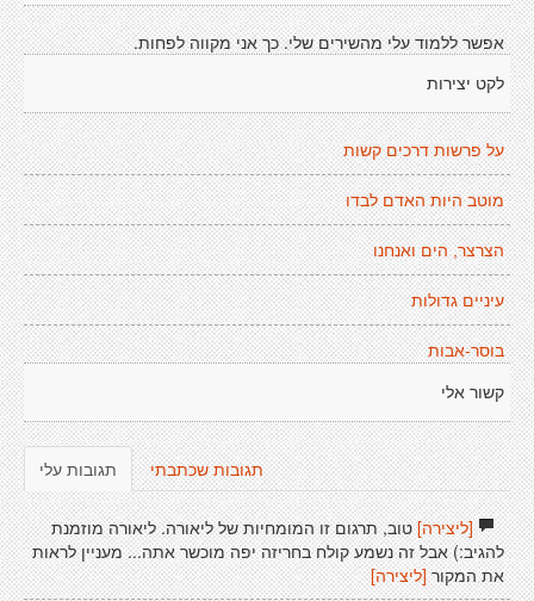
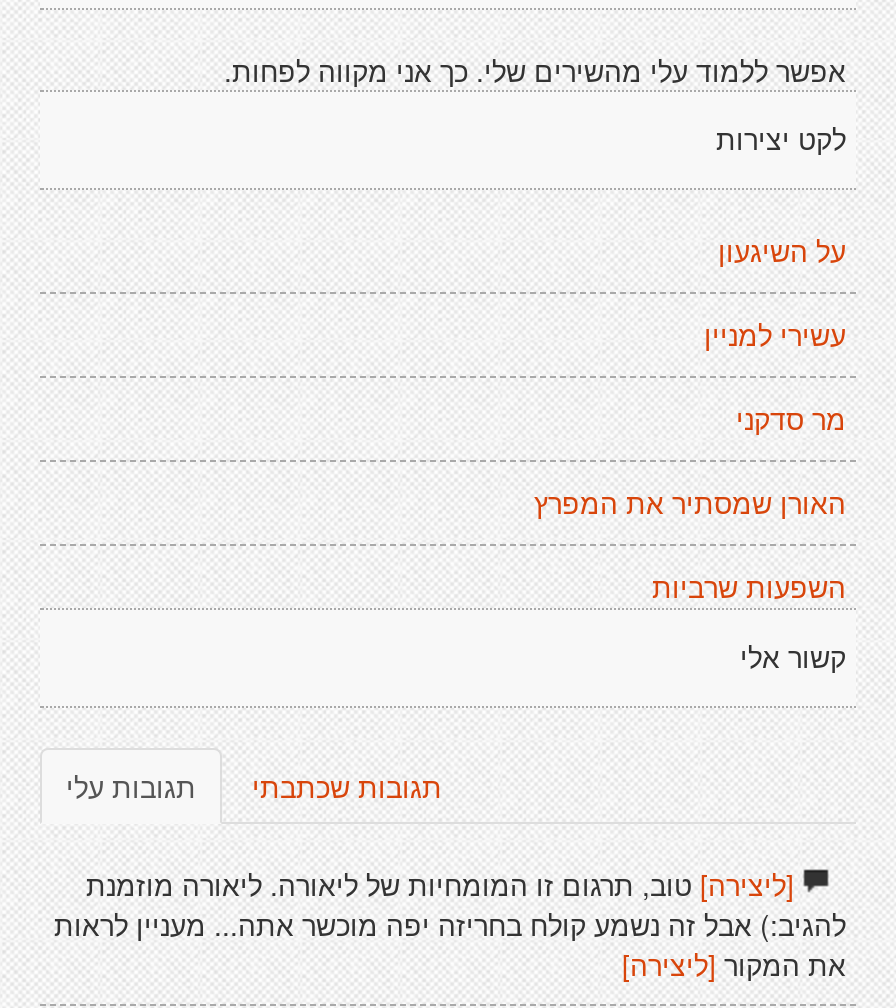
[343,141,504,160] על פרשות דרכים קשות -> [718,236,846,268] על השיגעון
[346,191,504,210] מוטב היות האדם לבדו -> [704,320,846,352] עשירי למניין
[373,241,504,260] הצרצר, הים ואנחנו -> [736,404,846,436] מר סדקני
[411,291,504,310] עיניים גדולות -> [534,488,846,520] האורן שמסתיר את המפרץ
[428,341,504,360] בוסר-אבות -> [652,572,846,604] השפעות שרביות

